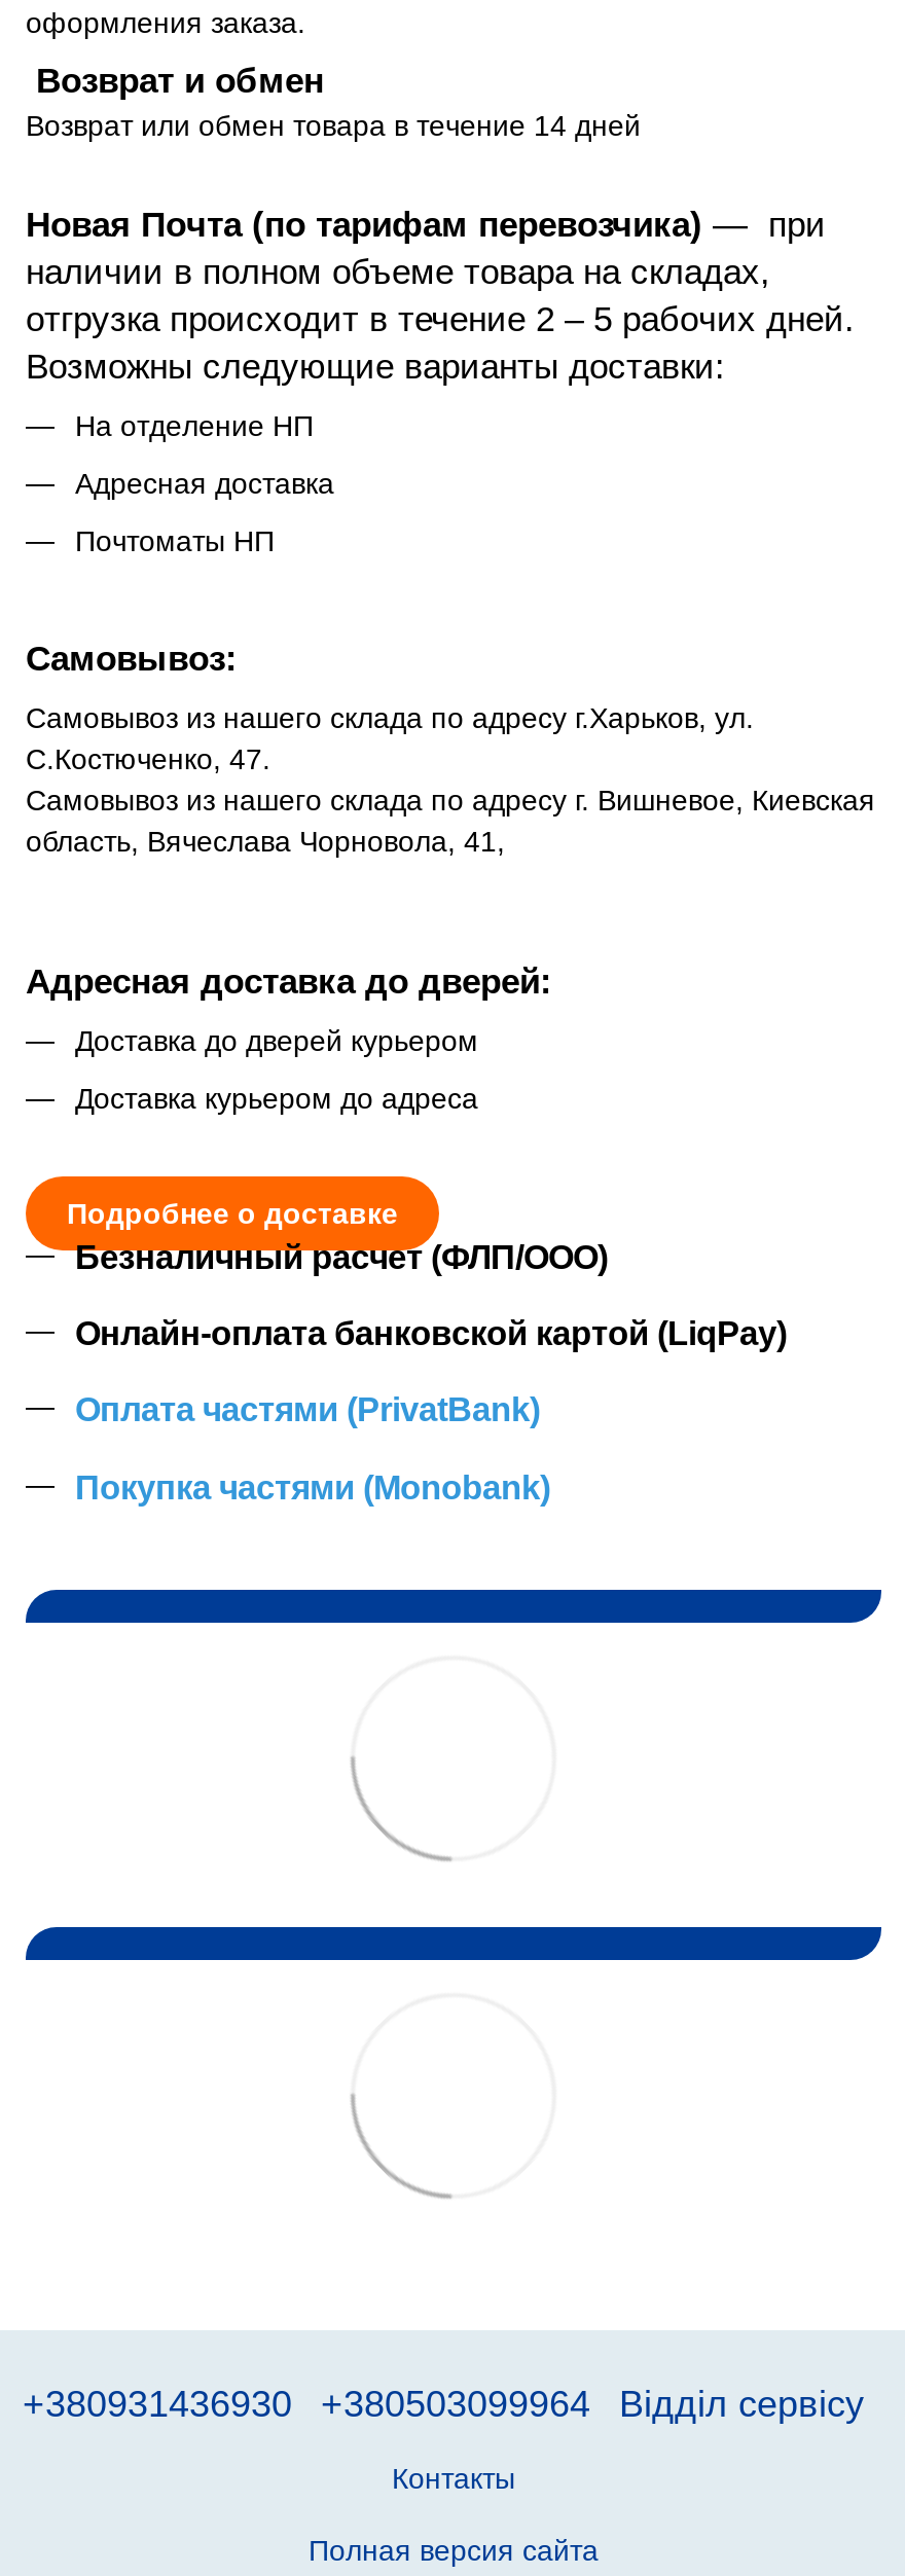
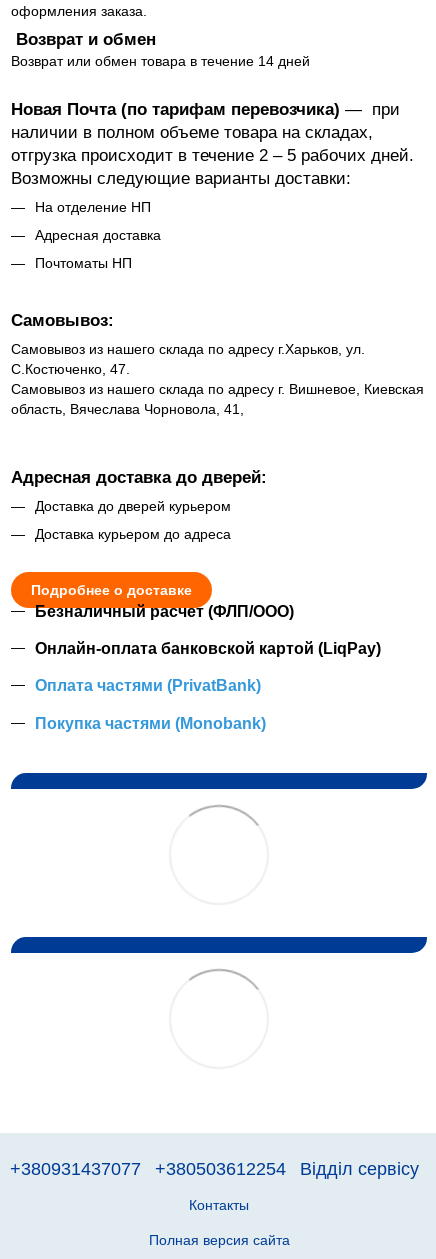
[23,2384,292,2425] +380931436930 -> [9,1159,140,1179] +380931437077
[321,2384,590,2425] +380503099964 -> [154,1159,285,1179] +380503612254

